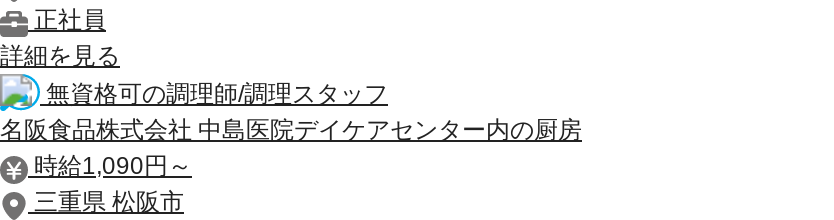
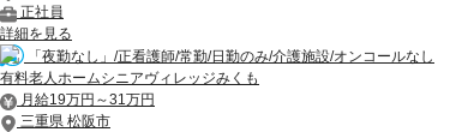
[0,81,582,181] 無資格可の調理師/調理スタッフ | 名阪食品株式会社 中島医院デイケアセンター内の厨房 | 時給1,090円～ -> [0,48,434,108] 「夜勤なし」/正看護師/常勤/日勤のみ/介護施設/オンコールなし | 有料老人ホームシニアヴィレッジみくも | 月給19万円～31万円

